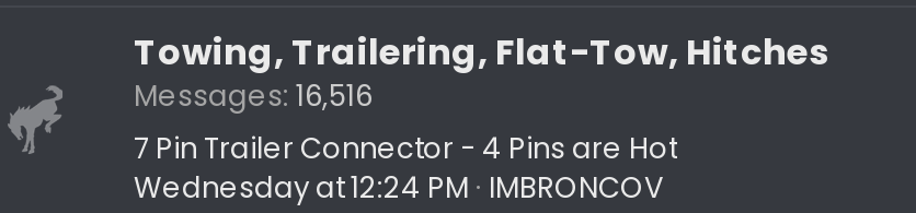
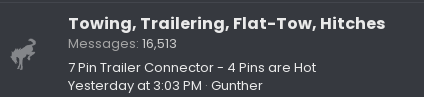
[134,75,373,117] Messages 16,516 -> [68,34,177,53] Messages 16,513
[134,167,664,209] Wednesday at 12:24 PM IMBRONCOV -> [68,76,263,95] Yesterday at 3:03 PM Gunther

